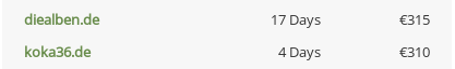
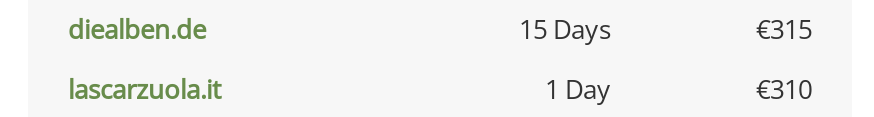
[270,10,320,29] 17 Days -> [519,11,611,47] 15 Days
[24,42,320,61] koka36.de | 4 Days -> [68,71,611,107] lascarzuola.it | 1 Day

